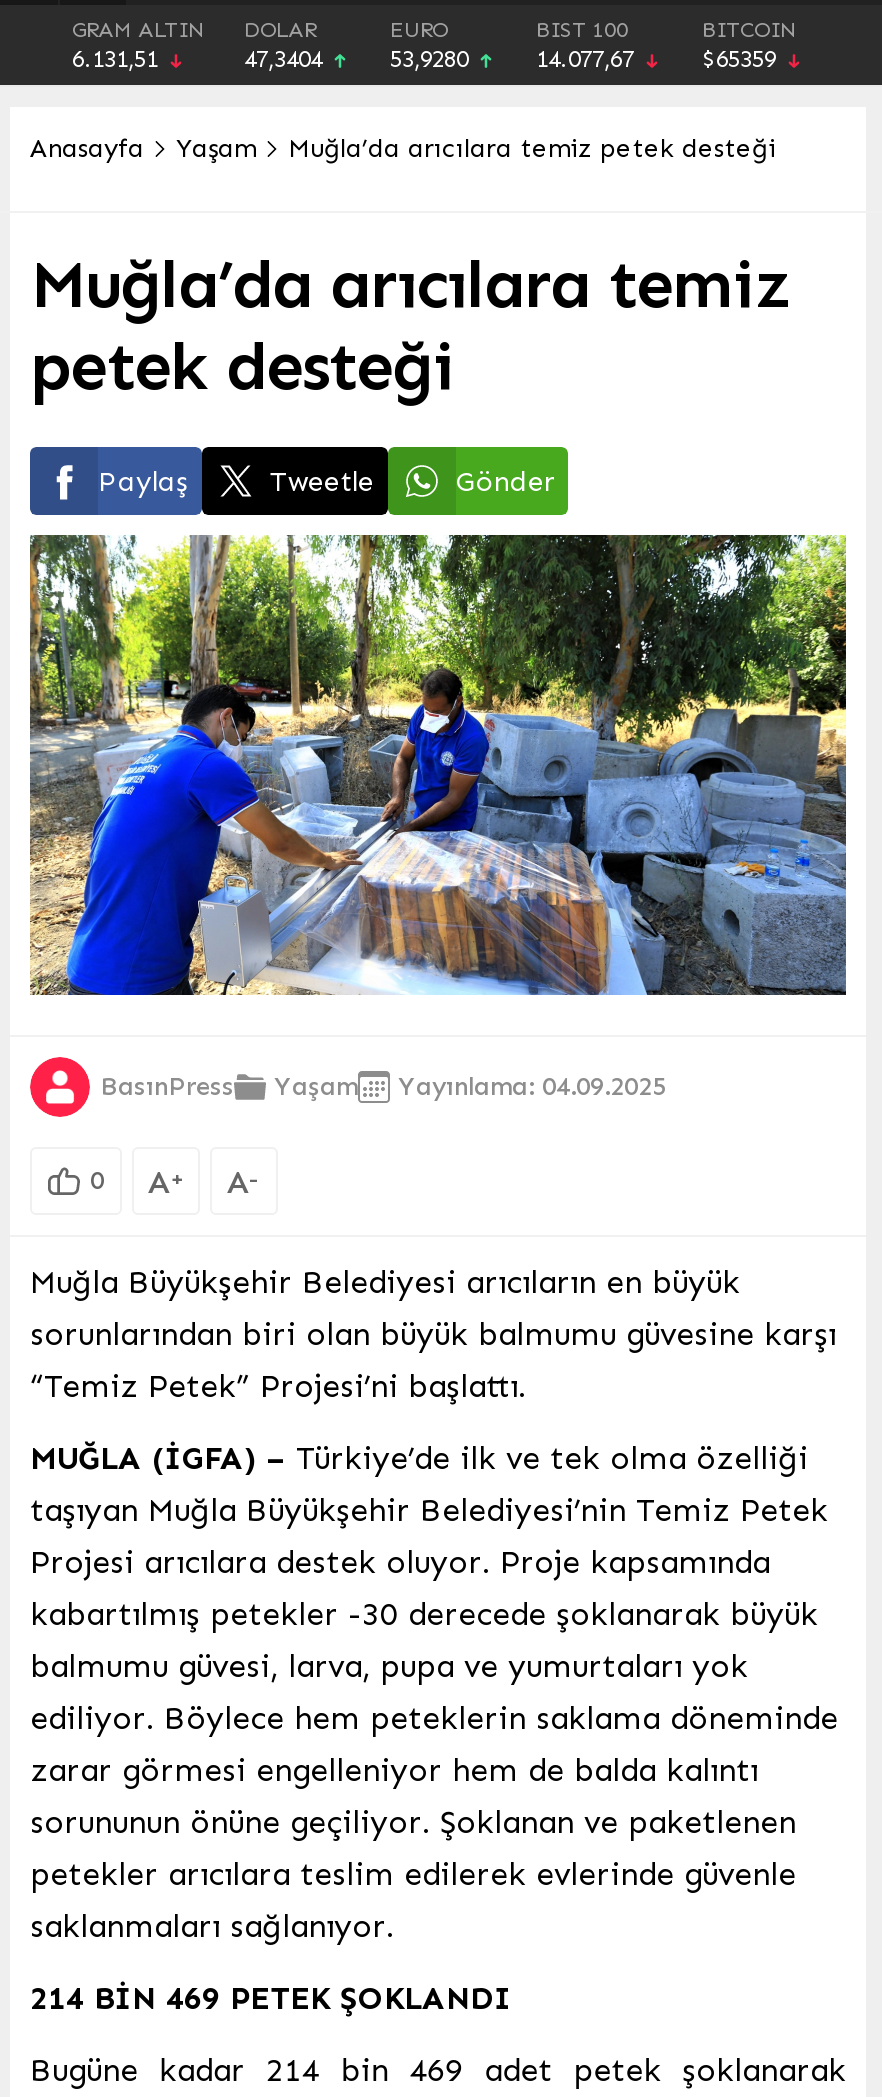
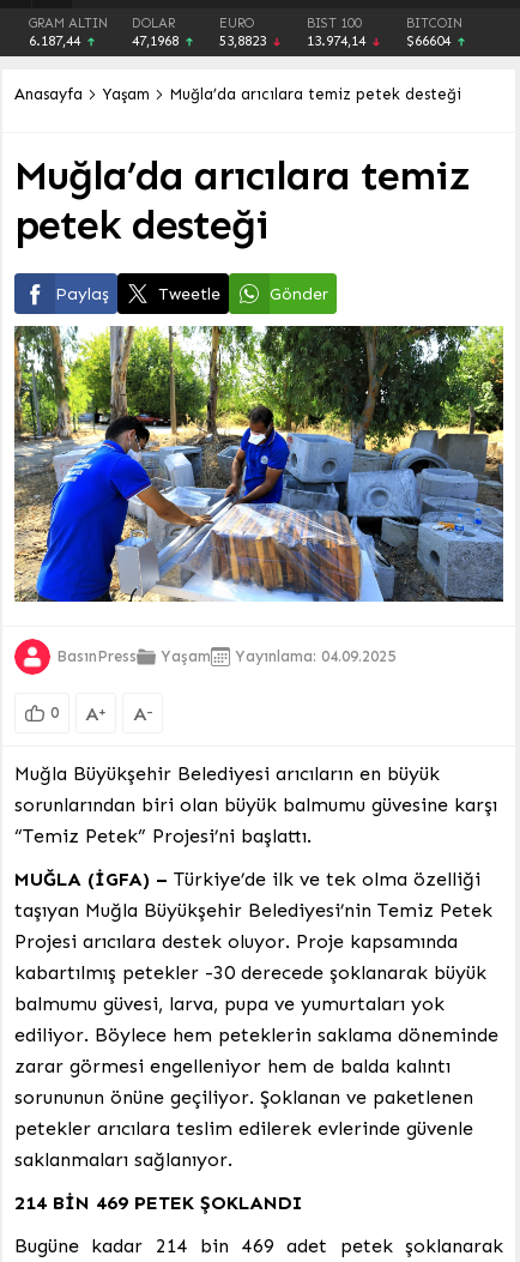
[72,45,166,73] 6.131,51 -> [29,32,85,49] 6.187,44
[244,45,330,73] 47,3404 -> [132,32,183,49] 47,1968
[390,45,476,73] 53,9280 -> [219,32,271,49] 53,8823
[536,45,642,73] 14.077,67 -> [307,32,370,49] 13.974,14
[702,45,784,73] $65359 -> [406,32,455,49] $66604

